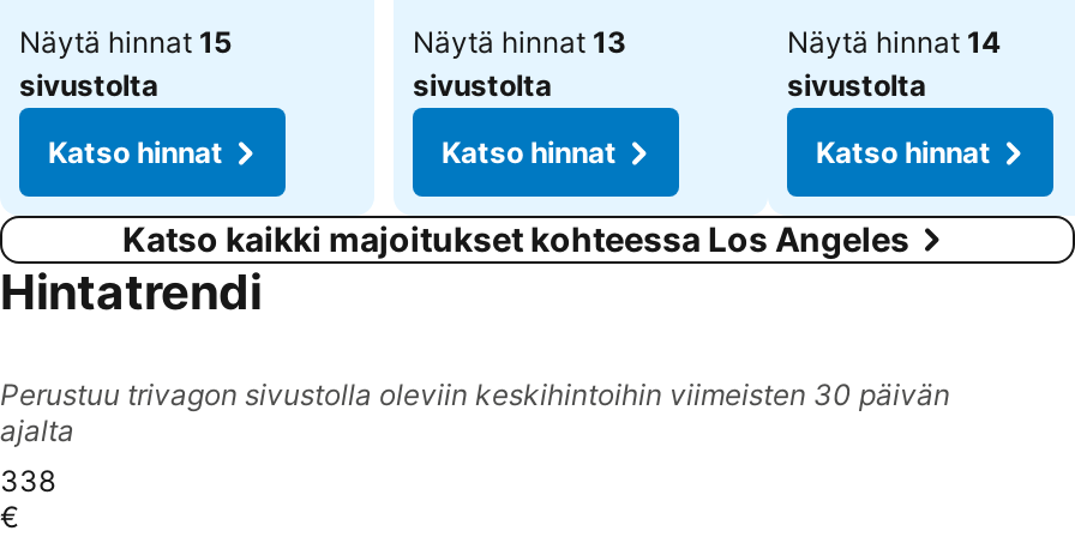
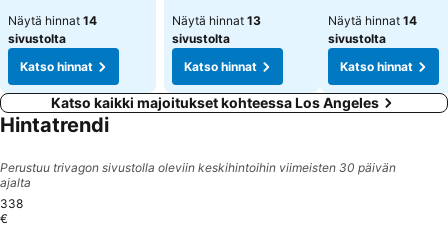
[19,24,233,60] Näytä hinnat 15 -> [8,13,97,28] Näytä hinnat 14

